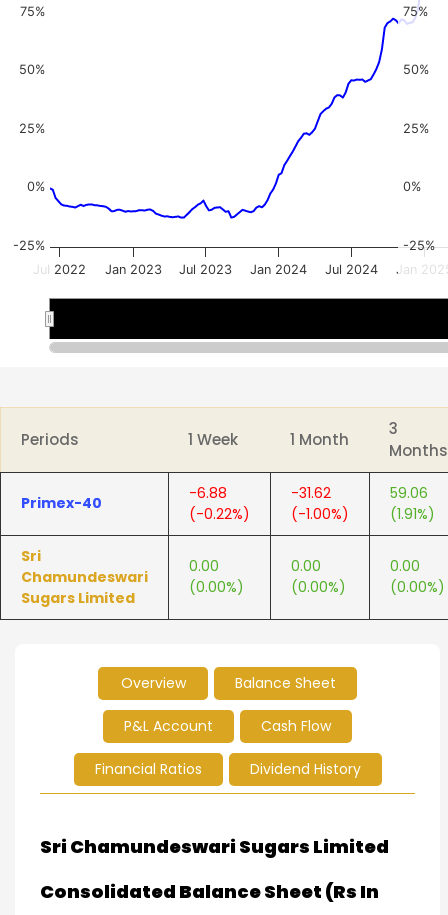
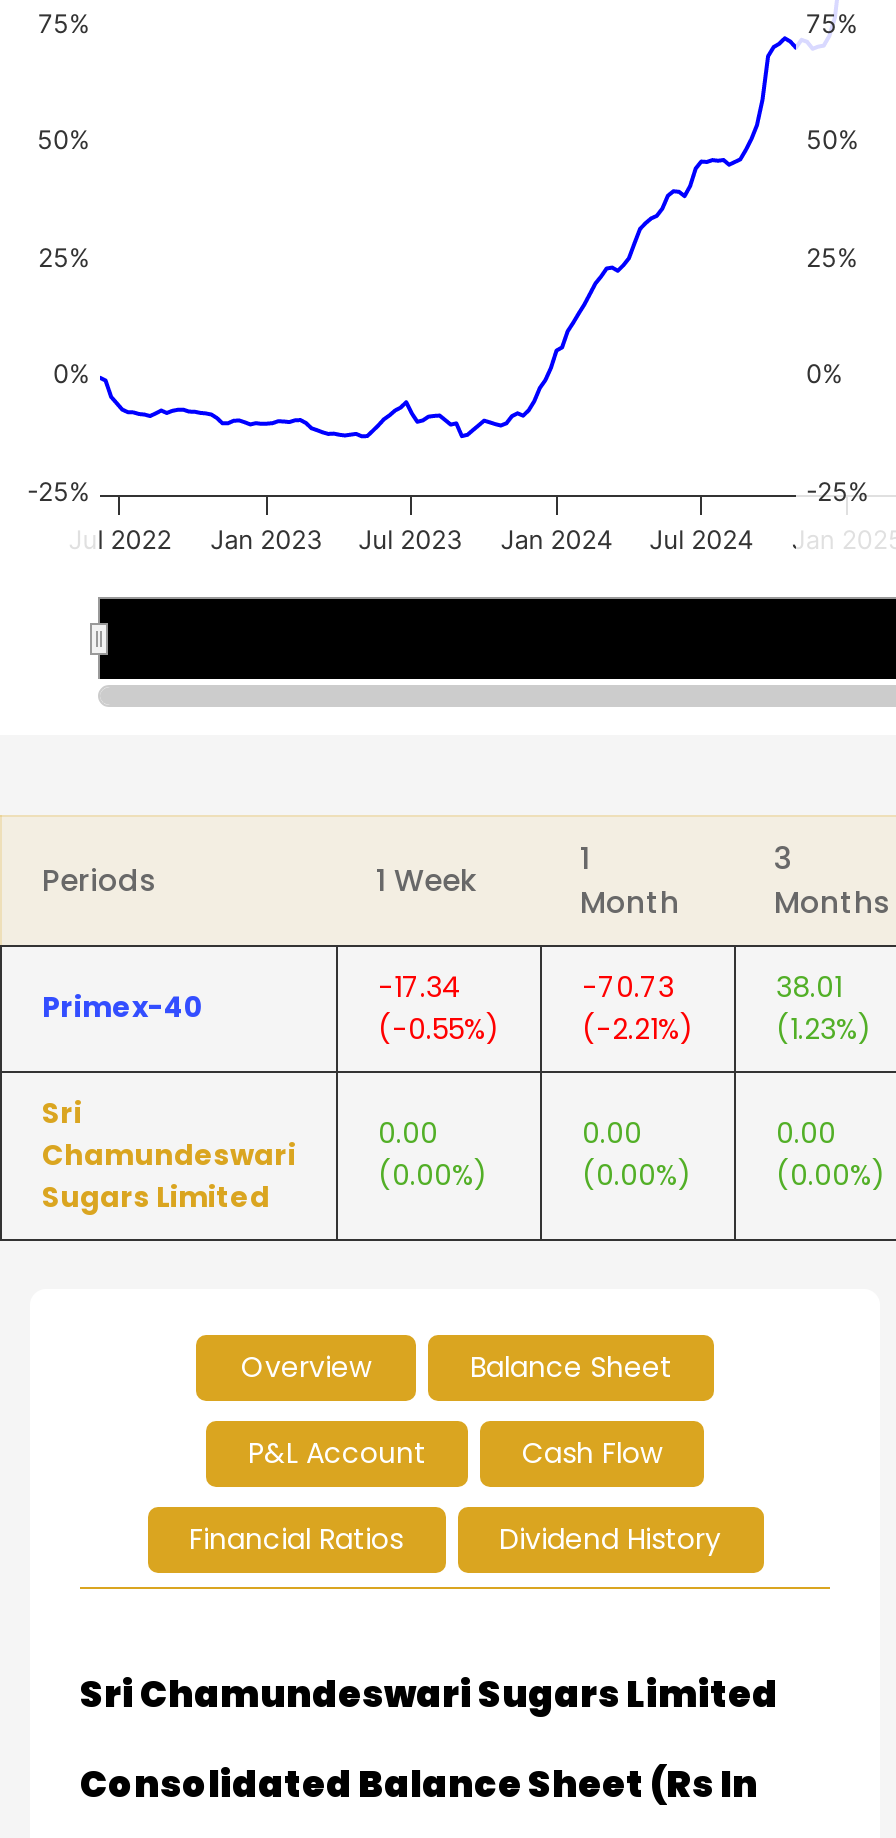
[189,483,227,503] -6.88 -> [378,967,462,1007] -17.34
[291,483,331,503] -31.62 -> [582,967,674,1007] -70.73
[390,483,428,503] 59.06 -> [776,967,842,1007] 38.01
[189,504,250,524] (-0.22%) -> [378,1009,500,1049] (-0.55%)
[291,504,349,524] (-1.00%) -> [582,1009,694,1049] (-2.21%)
[390,504,435,524] (1.91%) -> [776,1009,872,1049] (1.23%)

